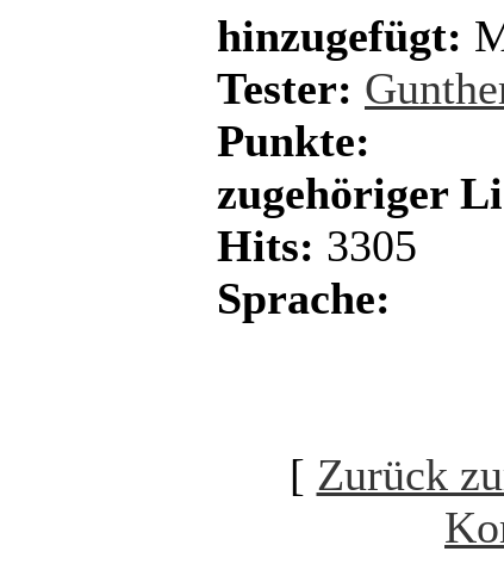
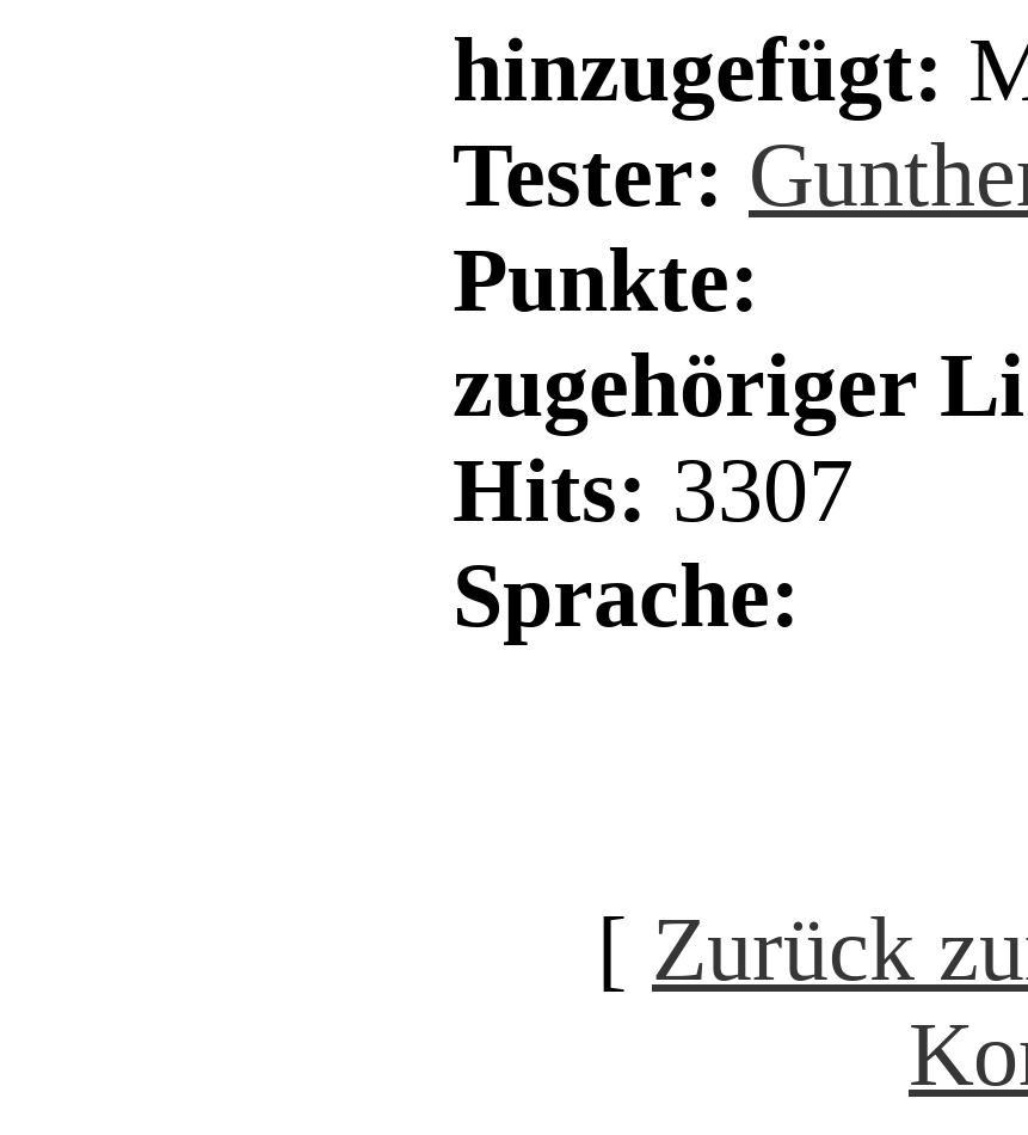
[217,221,417,271] Hits: 3305 -> [453,440,854,540] Hits: 3307

